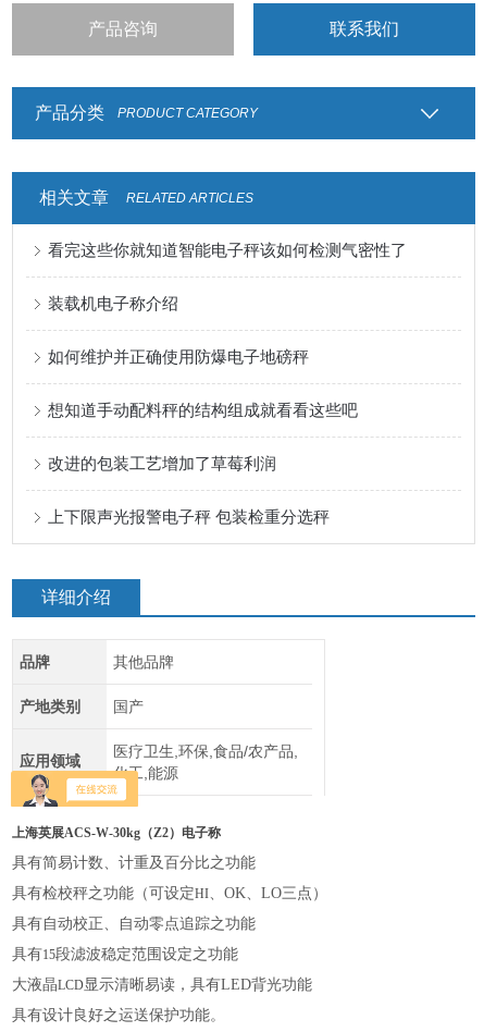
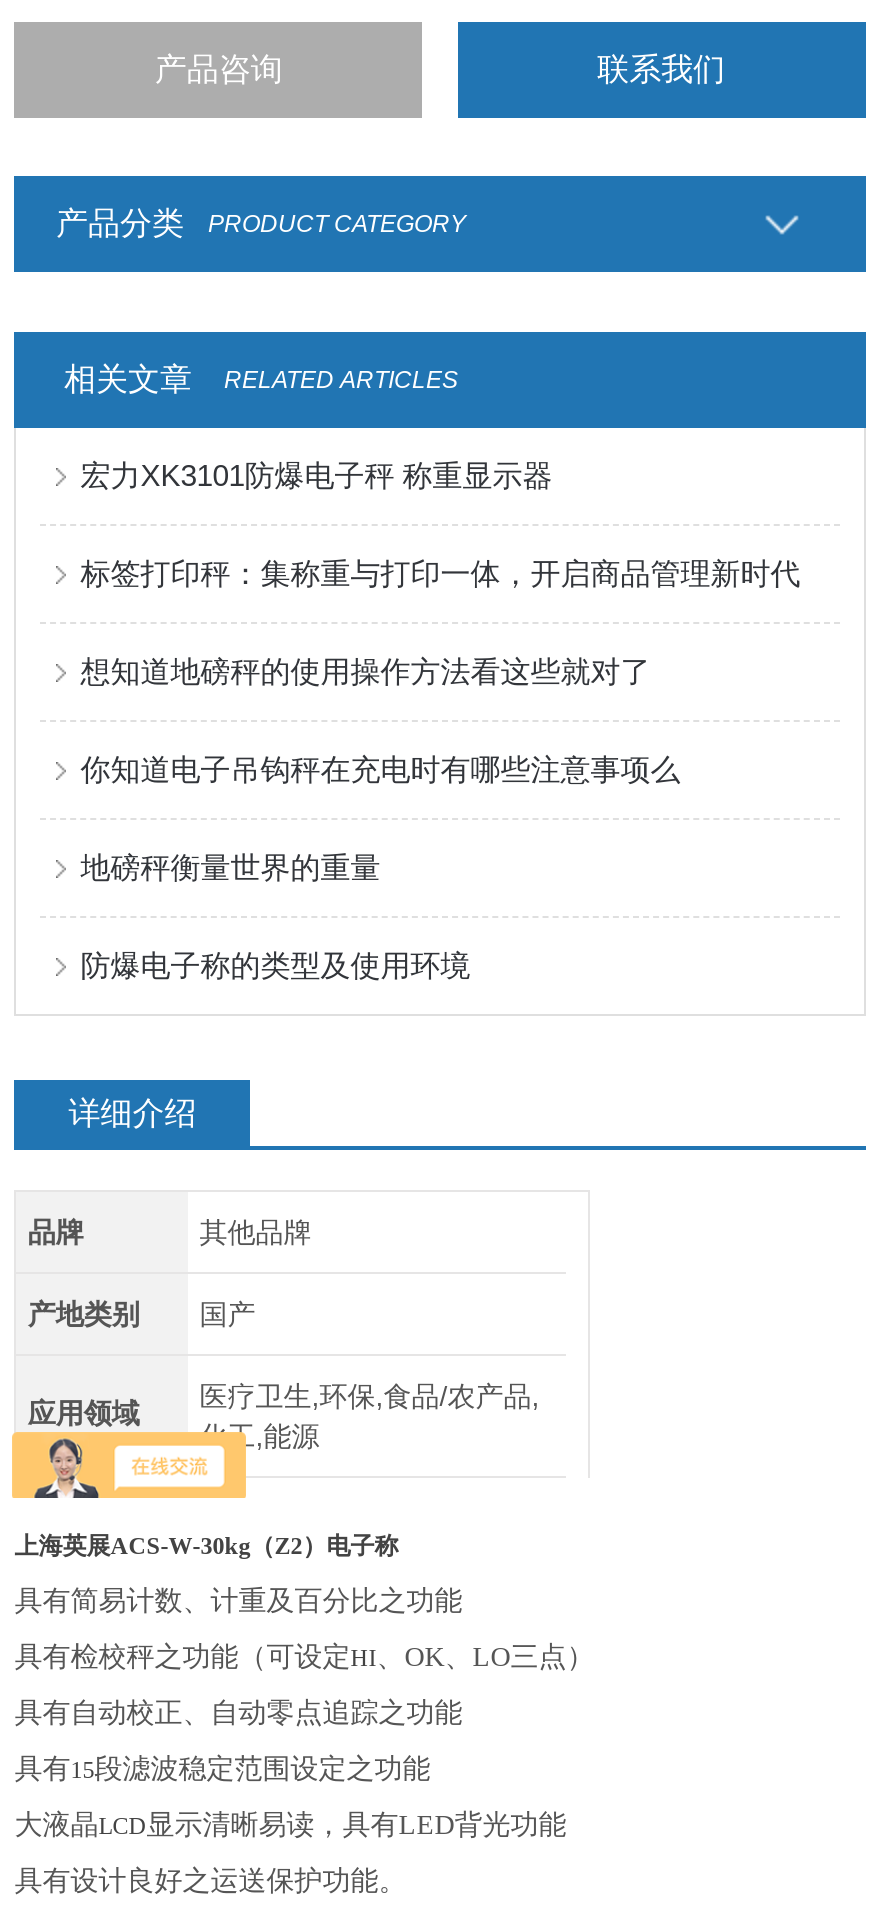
[48,241,407,259] 看完这些你就知道智能电子秤该如何检测气密性了 -> [80,458,552,492] 宏力XK3101防爆电子秤 称重显示器
[48,294,179,312] 装载机电子称介绍 -> [80,556,800,590] 标签打印秤：集称重与打印一体，开启商品管理新时代
[48,347,309,366] 如何维护并正确使用防爆电子地磅秤 -> [80,654,650,688] 想知道地磅秤的使用操作方法看这些就对了
[48,401,358,419] 想知道手动配料秤的结构组成就看看这些吧 -> [80,752,680,786] 你知道电子吊钩秤在充电时有哪些注意事项么
[48,454,276,472] 改进的包装工艺增加了草莓利润 -> [80,850,380,884] 地磅秤衡量世界的重量
[48,507,330,526] 上下限声光报警电子秤 包装检重分选秤 -> [80,948,470,982] 防爆电子称的类型及使用环境

